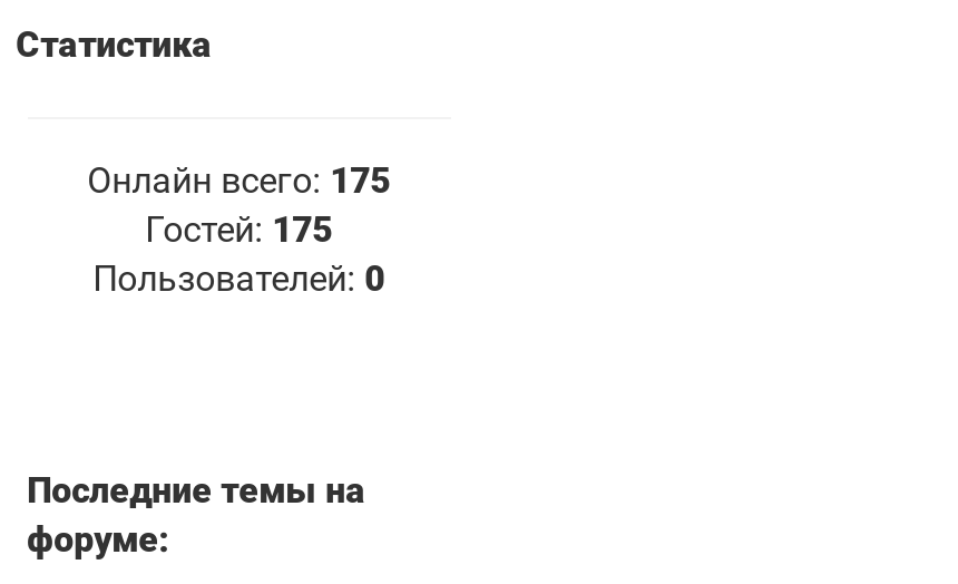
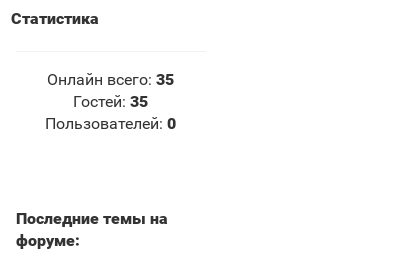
[87,159,390,202] Онлайн всего: 175 -> [47,70,174,89] Онлайн всего: 35
[145,208,332,251] Гостей: 175 -> [73,92,148,111] Гостей: 35

